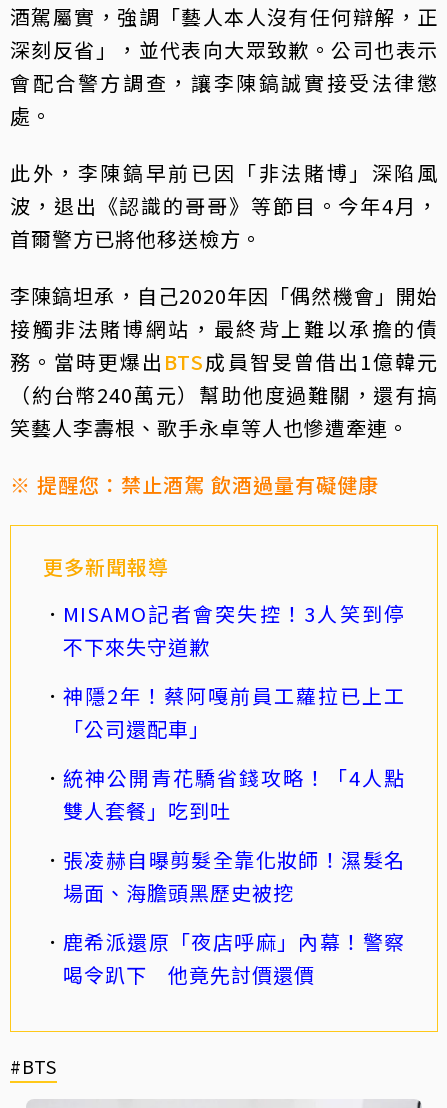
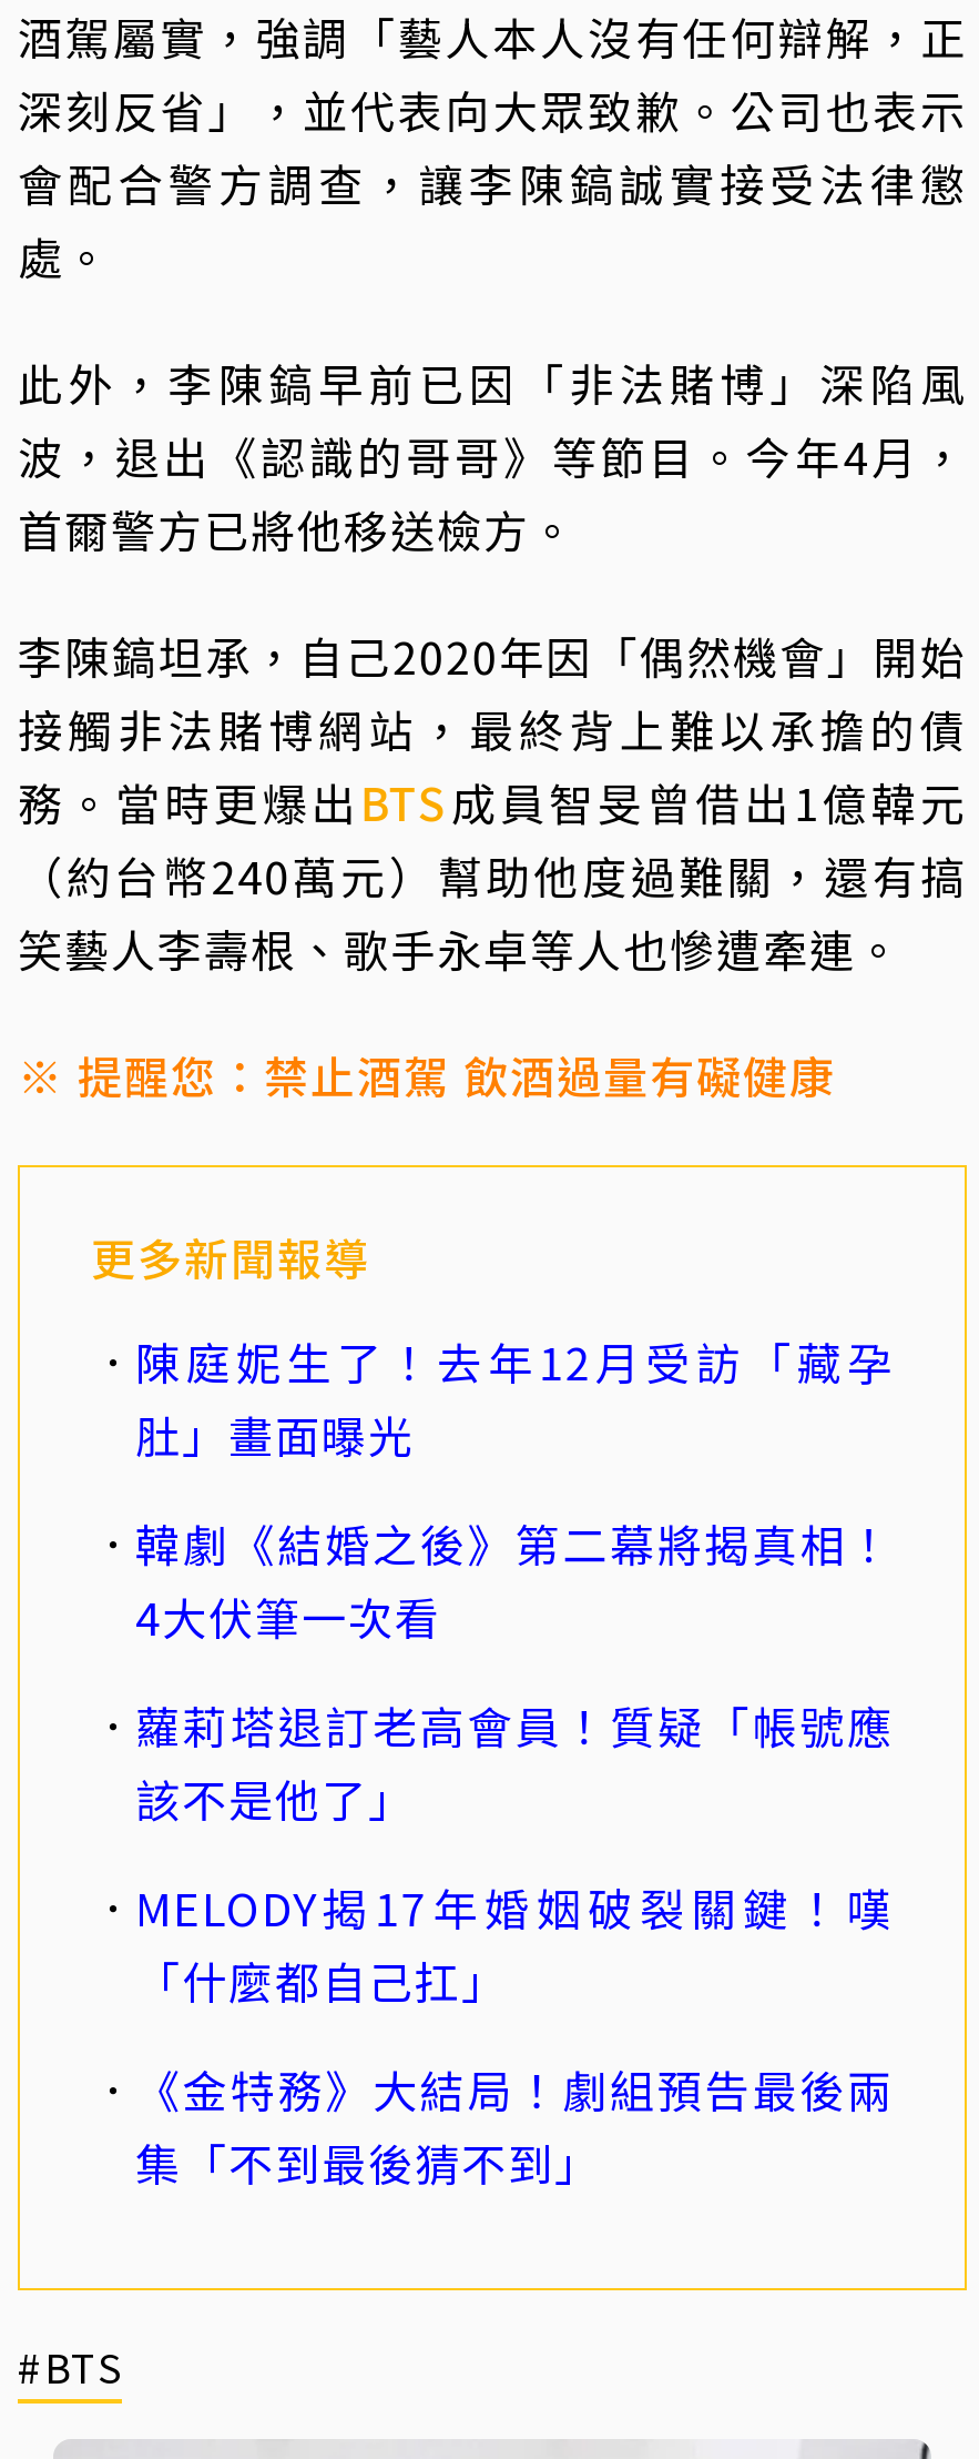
[63,599,405,661] MISAMO記者會突失控！3人笑到停 | 不下來失守道歉 -> [135,1330,894,1467] 陳庭妮生了！去年12月受訪「藏孕 | 肚」畫面曝光
[63,681,405,743] 神隱2年！蔡阿嘎前員工蘿拉已上工 | 「公司還配車」 -> [135,1512,894,1649] 韓劇《結婚之後》第二幕將揭真相！ | 4大伏筆一次看
[63,763,405,825] 統神公開青花驕省錢攻略！「4人點 | 雙人套餐」吃到吐 -> [135,1694,894,1831] 蘿莉塔退訂老高會員！質疑「帳號應 | 該不是他了」
[63,845,405,907] 張凌赫自曝剪髮全靠化妝師！濕髮名 | 場面、海膽頭黑歷史被挖 -> [135,1876,894,2013] MELODY揭17年婚姻破裂關鍵！嘆 | 「什麼都自己扛」
[63,927,405,989] 鹿希派還原「夜店呼麻」內幕！警察 | 喝令趴下 他竟先討價還價 -> [135,2058,894,2195] 《金特務》大結局！劇組預告最後兩 | 集「不到最後猜不到」

